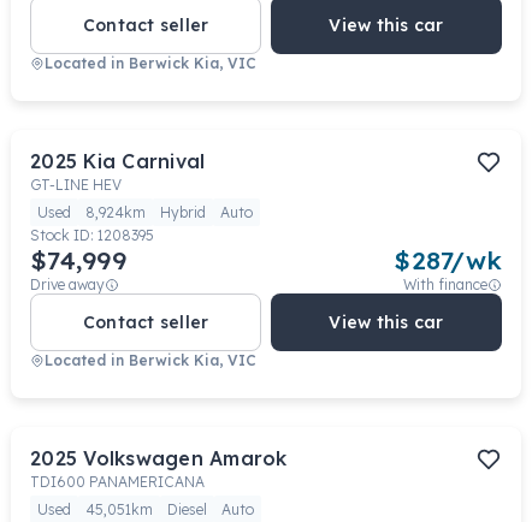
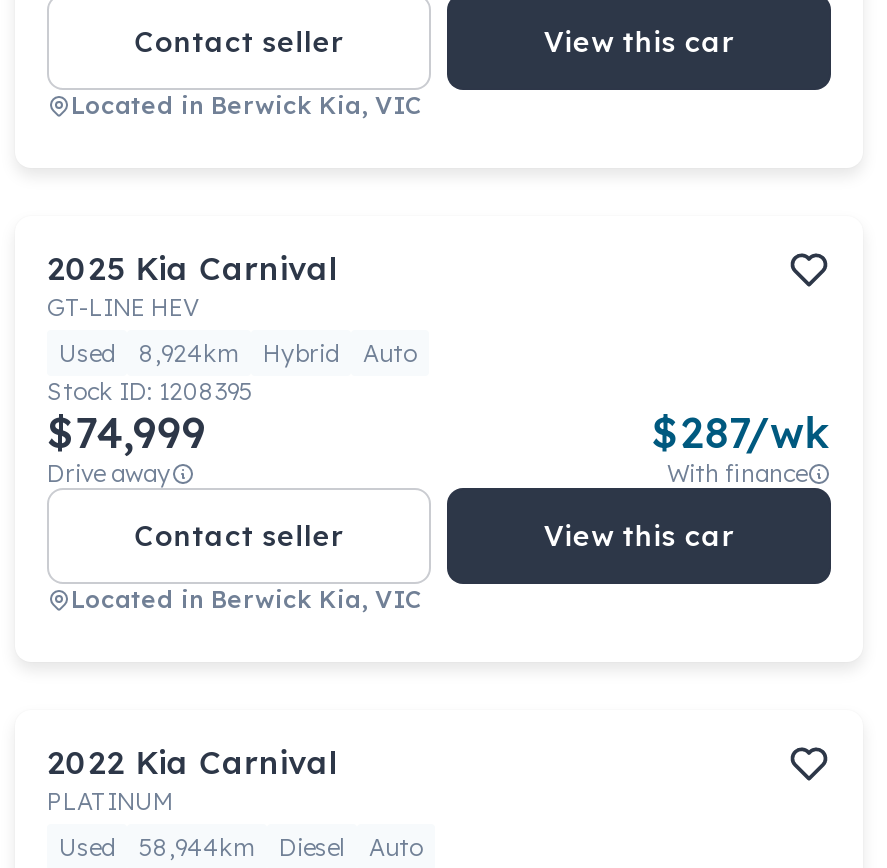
[30,446,287,491] 2025 Volkswagen Amarok | TDI600 PANAMERICANA -> [47,742,338,816] 2022 Kia Carnival | PLATINUM
[37,500,254,518] Used 45,051km Diesel Auto -> [59,832,423,862] Used 58,944km Diesel Auto

